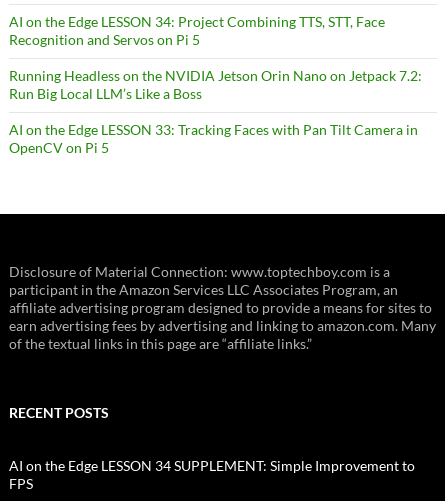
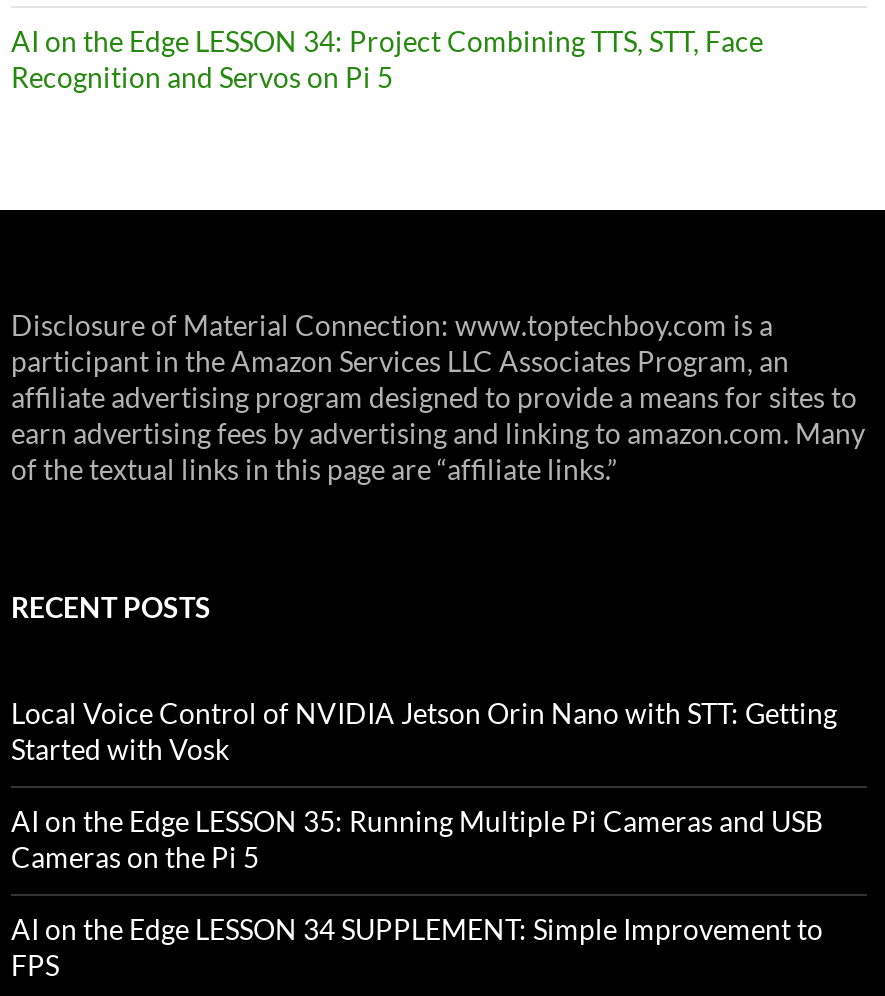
[9,67,422,156] Running Headless on the NVIDIA Jetson Orin Nano on Jetpack 7.2: | Run Big Local LLM’s Like a Boss | AI on the Edge LESSON 33: Tracking Faces with Pan Tilt Camera in | OpenCV on Pi 5 -> none
moved [9,263,436,421] -> [11,308,865,624]: Disclosure of Material Connection: www.toptechboy.com is a | participant in the Amazon Services LLC Associates Program, an | affiliate advertising program designed to provide a means for sites to | earn advertising fees by advertising and linking to amazon.com. Many | of the textual links in this page are “affiliate links.” | RECENT POSTS
none -> [11,696,837,874] Local Voice Control of NVIDIA Jetson Orin Nano with STT: Getting | Started with Vosk | AI on the Edge LESSON 35: Running Multiple Pi Cameras and USB | Cameras on the Pi 5

